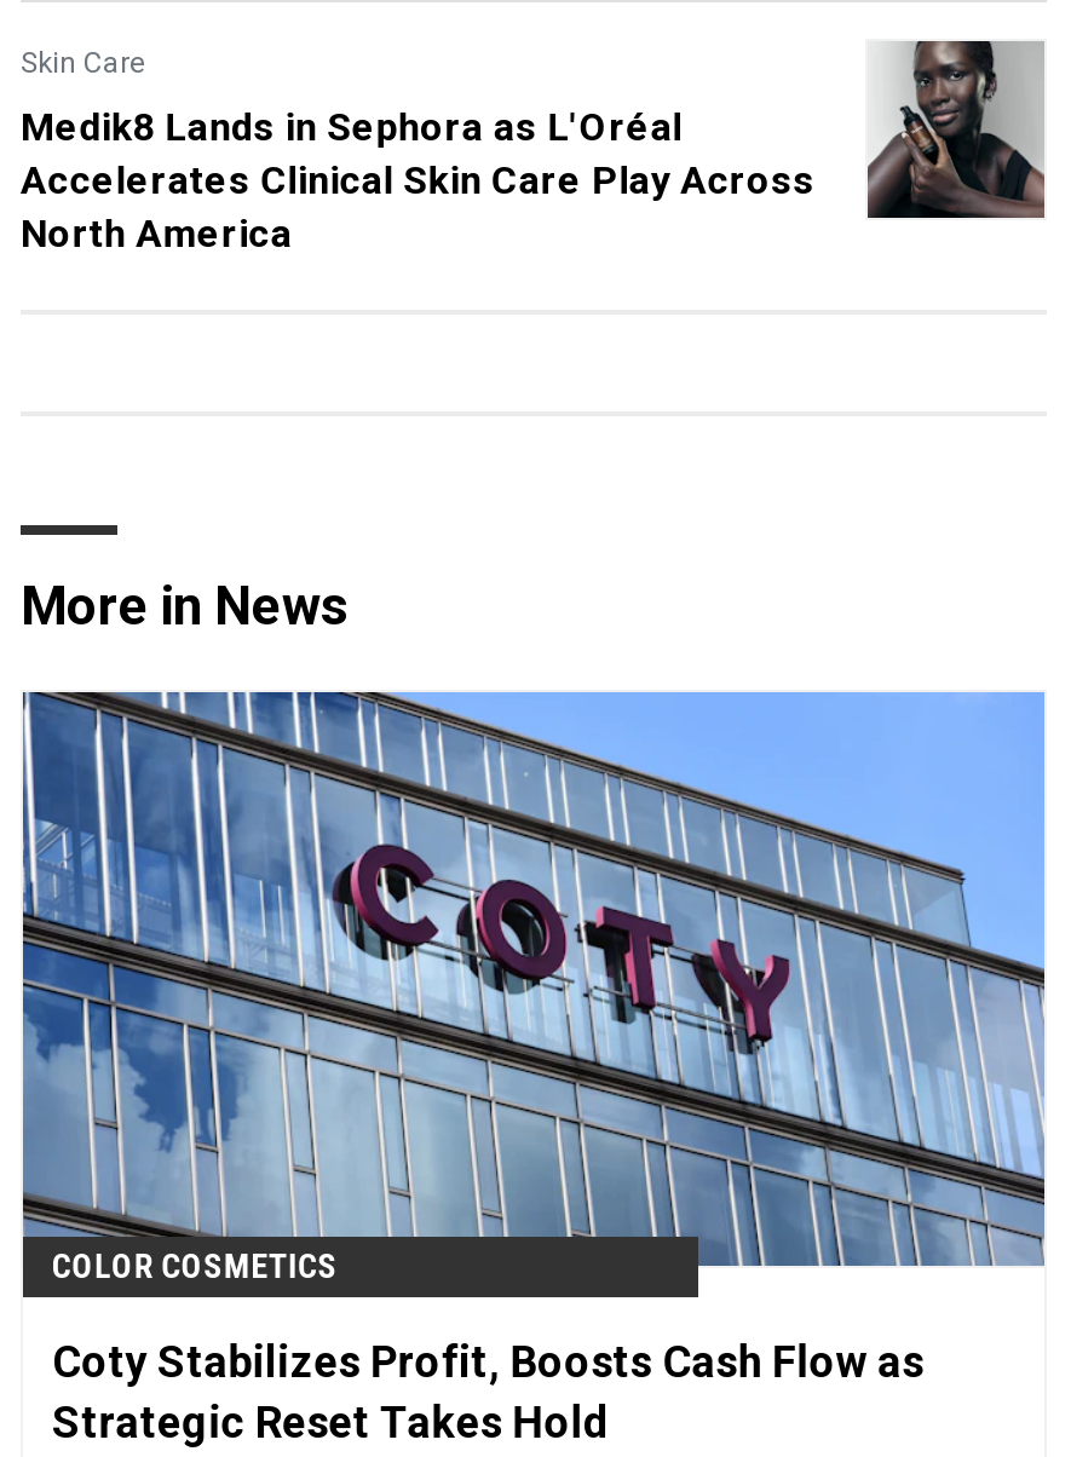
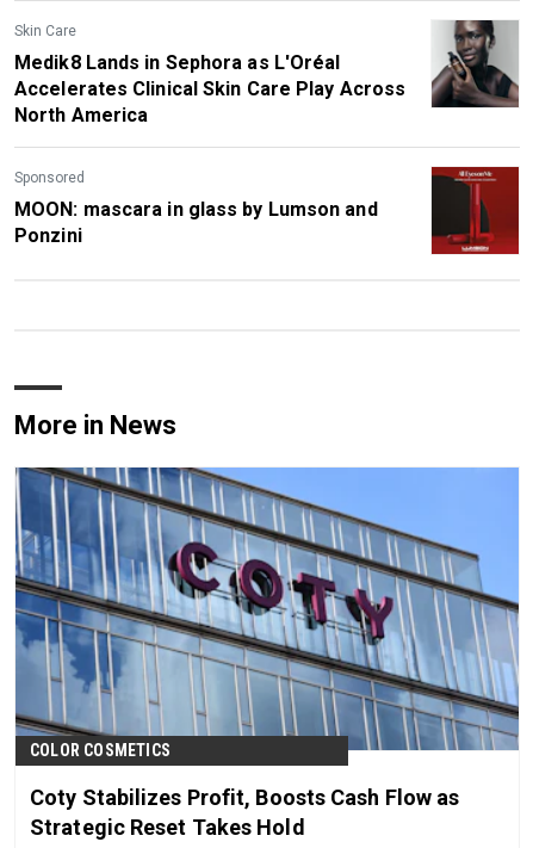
none -> [14,170,378,247] Sponsored | MOON: mascara in glass by Lumson and | Ponzini
none -> [430,166,520,255] [image]

